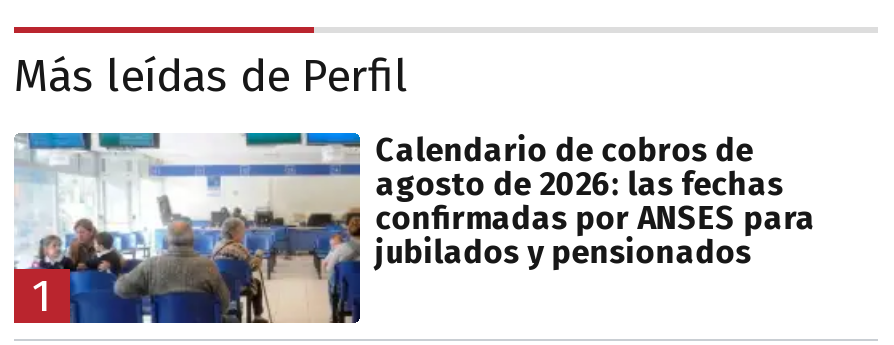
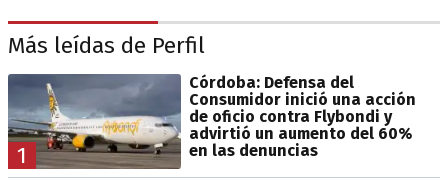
[14,130,816,325] [image] | Calendario de cobros de | agosto de 2026: las fechas | confirmadas por ANSES para | jubilados y pensionados -> [7,73,416,170] [image] | Córdoba: Defensa del | Consumidor inició una acción | de oficio contra Flybondi y | advirtió un aumento del 60% | en las denuncias

